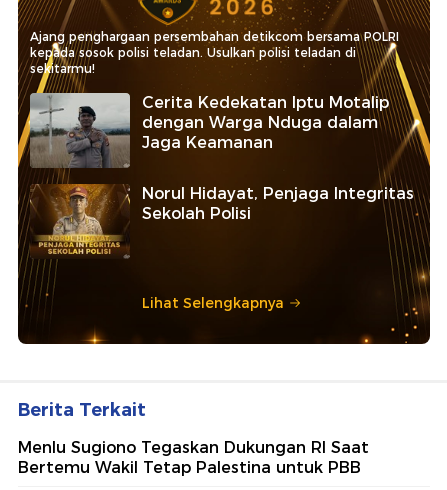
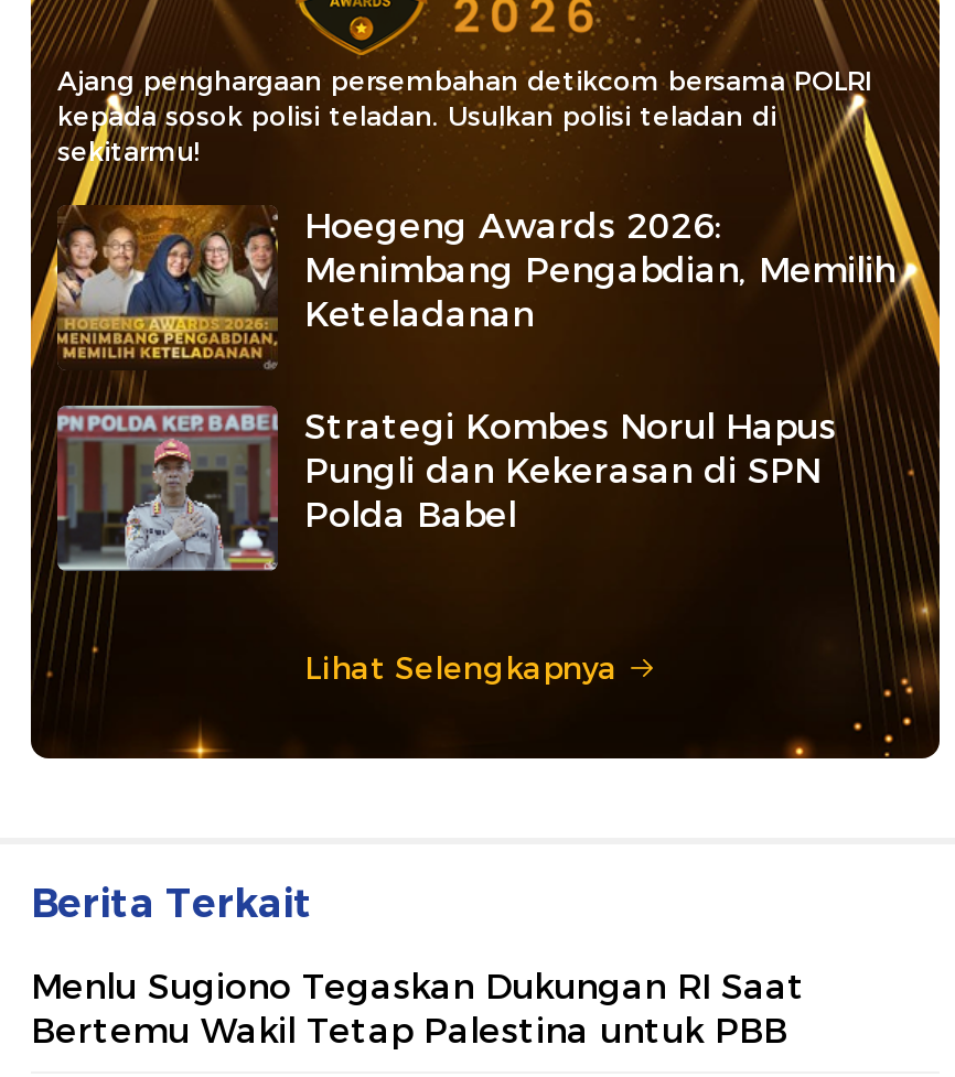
[29,92,389,168] [image] | Cerita Kedekatan Iptu Motalip | dengan Warga Nduga dalam | Jaga Keamanan -> [55,203,895,368] [image] | Hoegeng Awards 2026: | Menimbang Pengabdian, Memilih | Keteladanan
[30,183,414,259] [image] | Norul Hidayat, Penjaga Integritas | Sekolah Polisi -> [55,403,836,573] [image] | Strategi Kombes Norul Hapus | Pungli dan Kekerasan di SPN | Polda Babel

